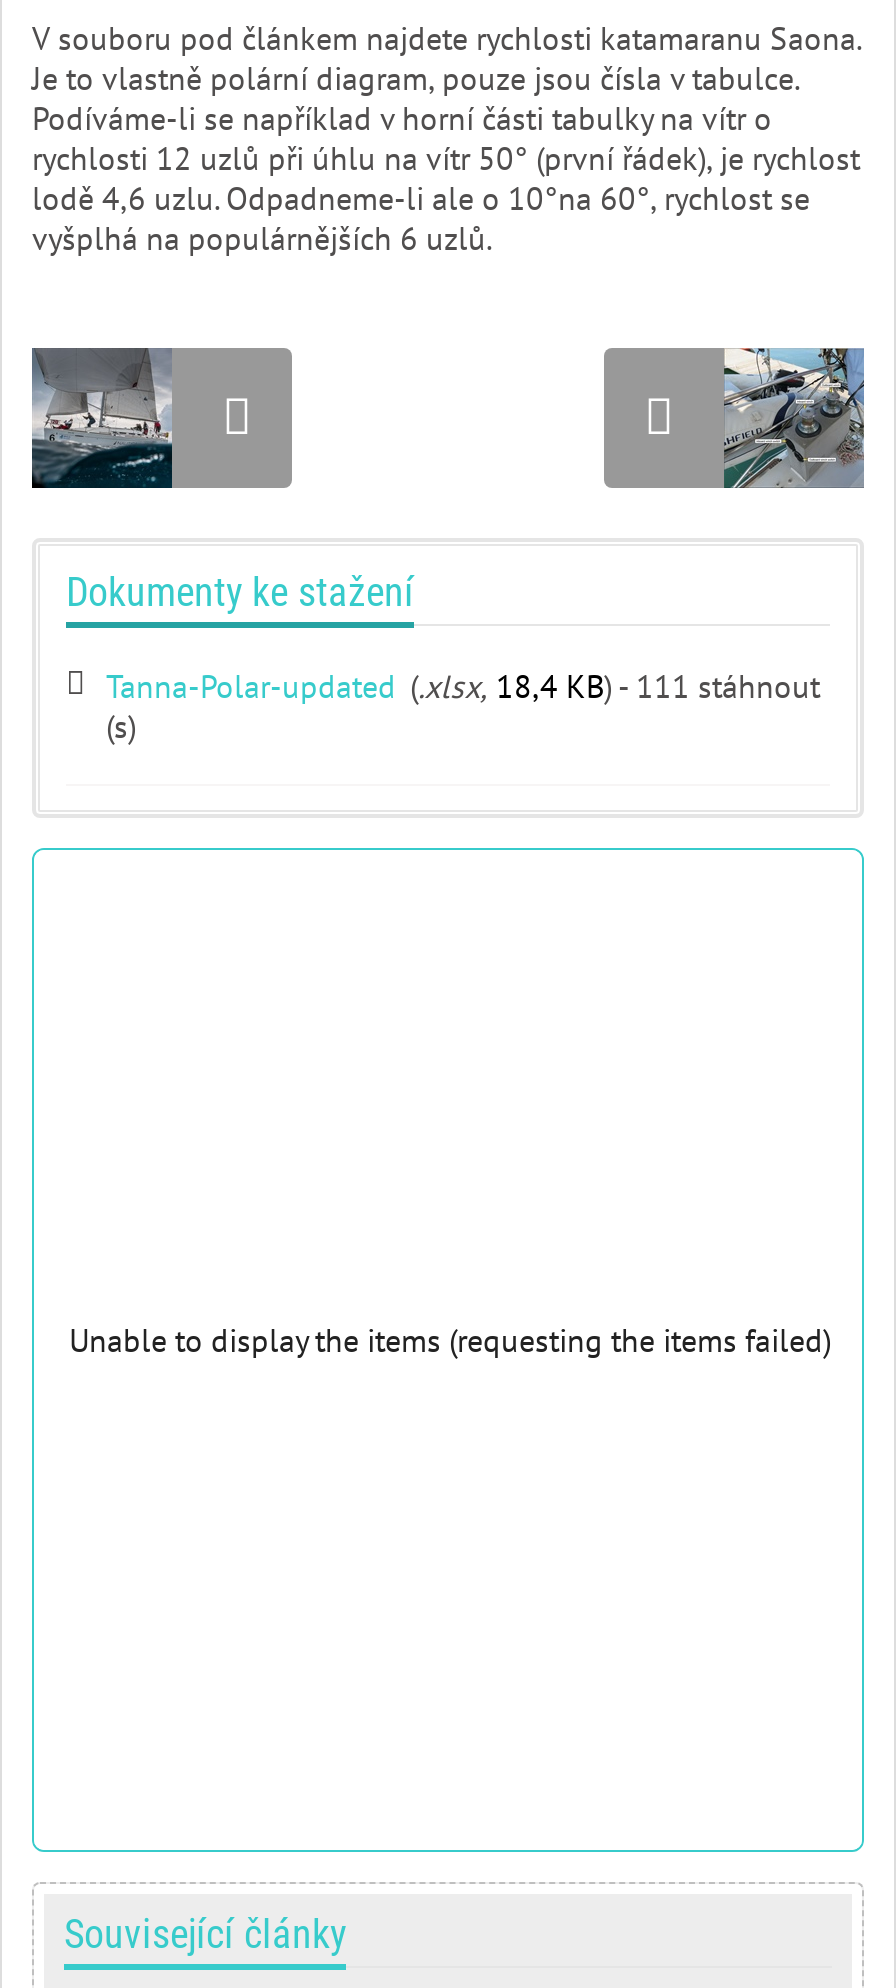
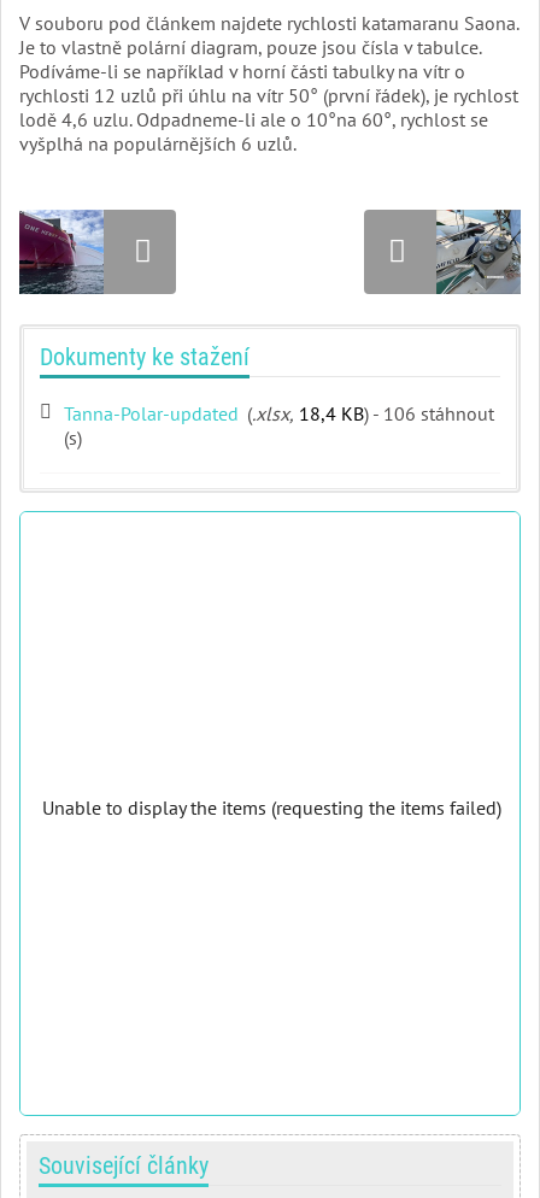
[30,346,174,490] [image] -> [18,209,105,295] [image]
[106,667,820,707] Tanna-Polar-updated (.xlsx, 18,4 KB) - 111 stáhnout -> [64,402,494,426] Tanna-Polar-updated (.xlsx, 18,4 KB) - 106 stáhnout

